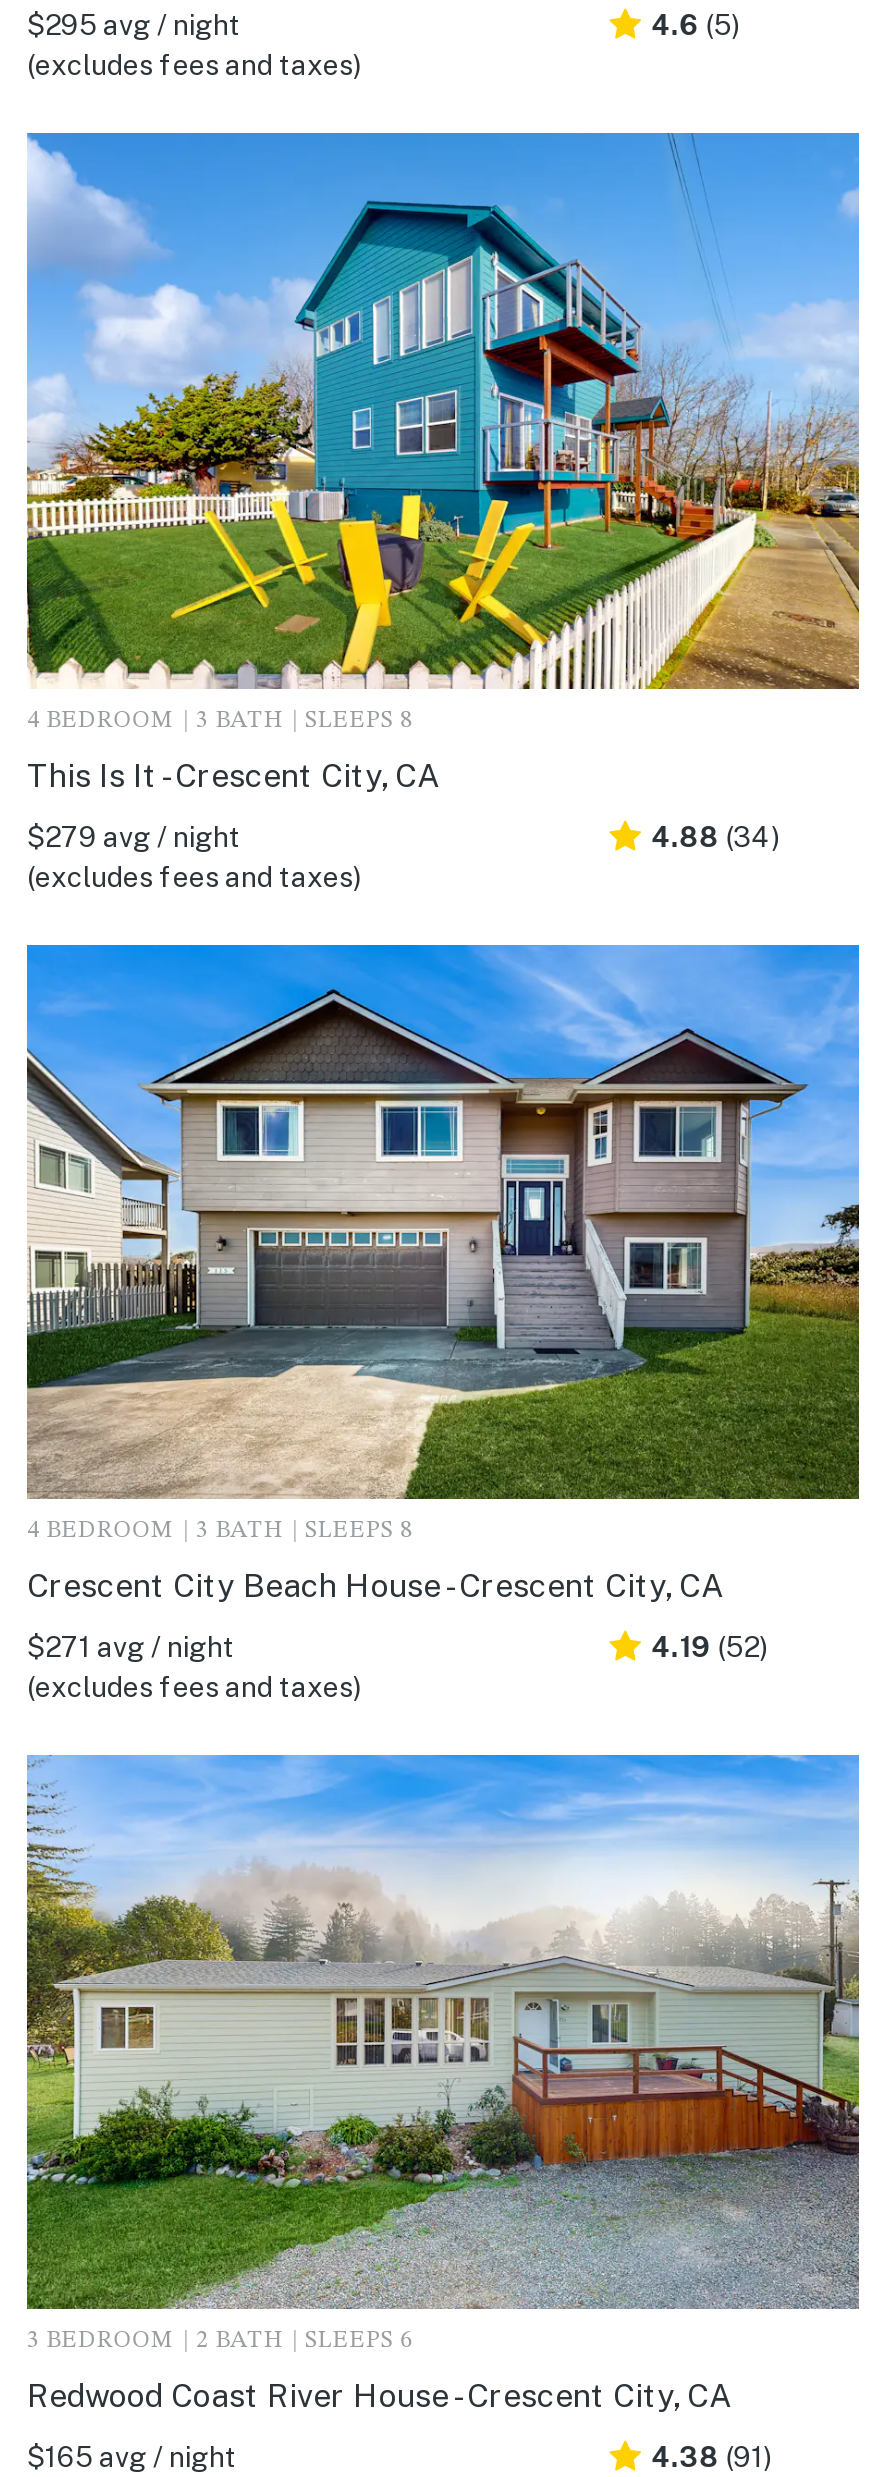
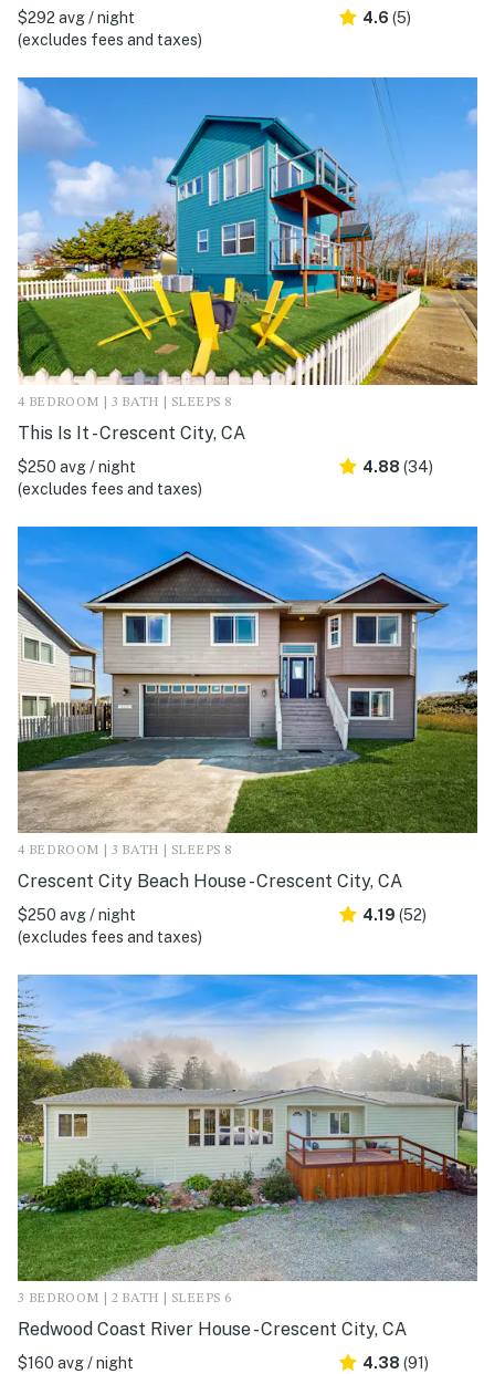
[27,9,241,41] $295 avg / night -> [18,9,135,27] $292 avg / night
[27,820,241,852] $279 avg / night -> [18,457,136,475] $250 avg / night
[27,1631,235,1663] $271 avg / night -> [18,906,136,924] $250 avg / night
[27,2441,237,2473] $165 avg / night -> [18,1354,134,1372] $160 avg / night

